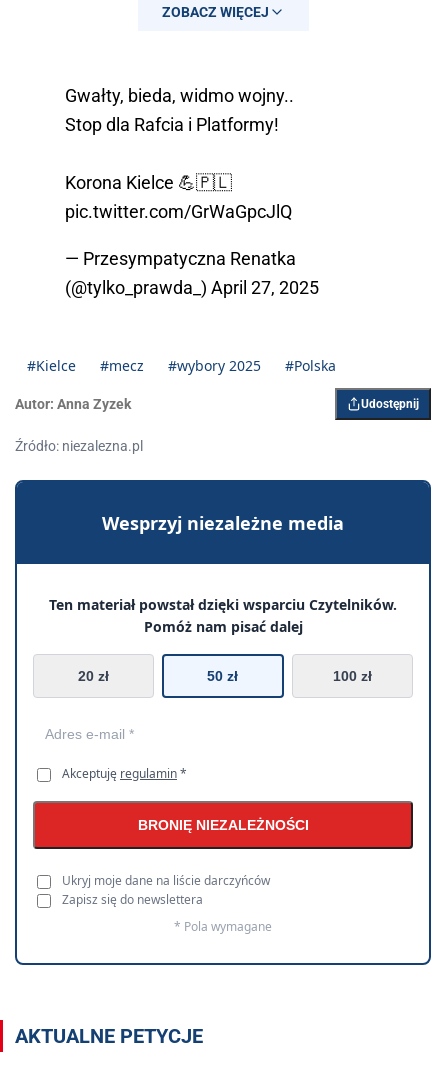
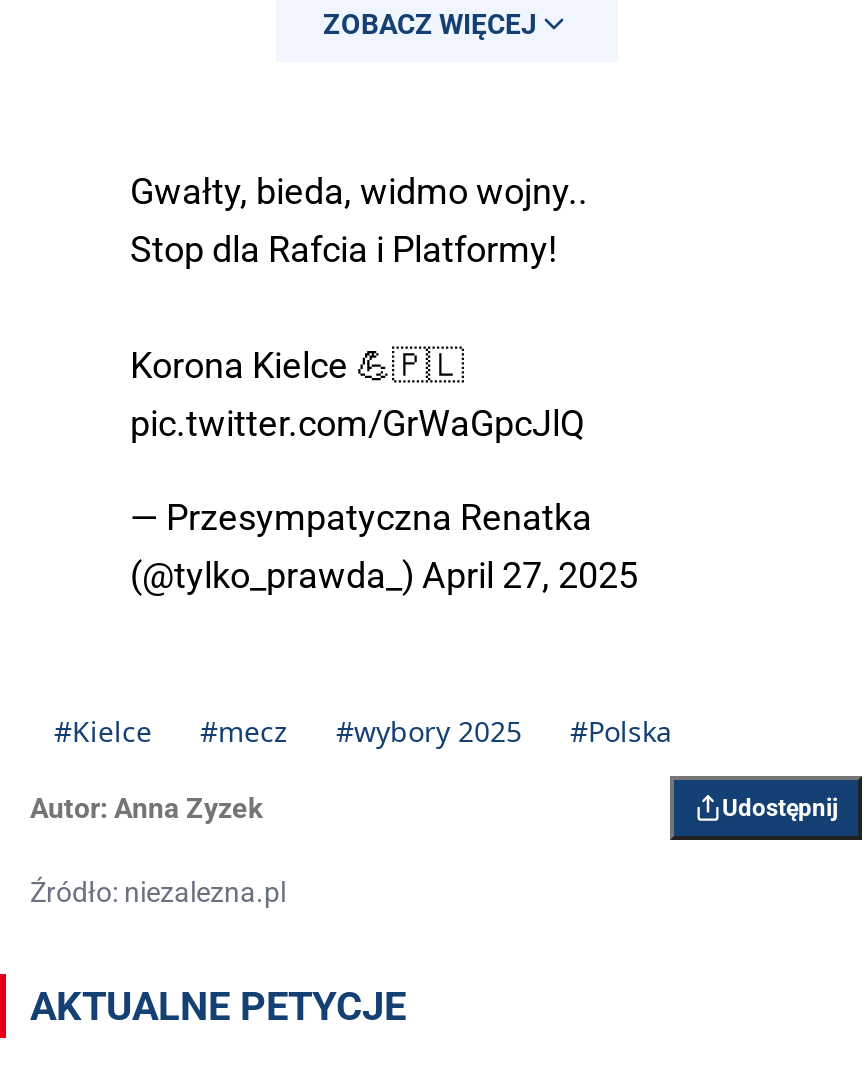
[14,479,432,966] [image] | Wesprzyj niezależne media | Ten materiał powstał dzięki wsparciu Czytelników. | Pomóż nam pisać dalej | 20 zł | 50 zł | 100 zł -> none
[62,765,308,935] Akceptuję regulamin * | BRONIĘ NIEZALEŻNOŚCI | Ukryj moje dane na liście darczyńców | Zapisz się do newslettera | * Pola wymagane -> none

